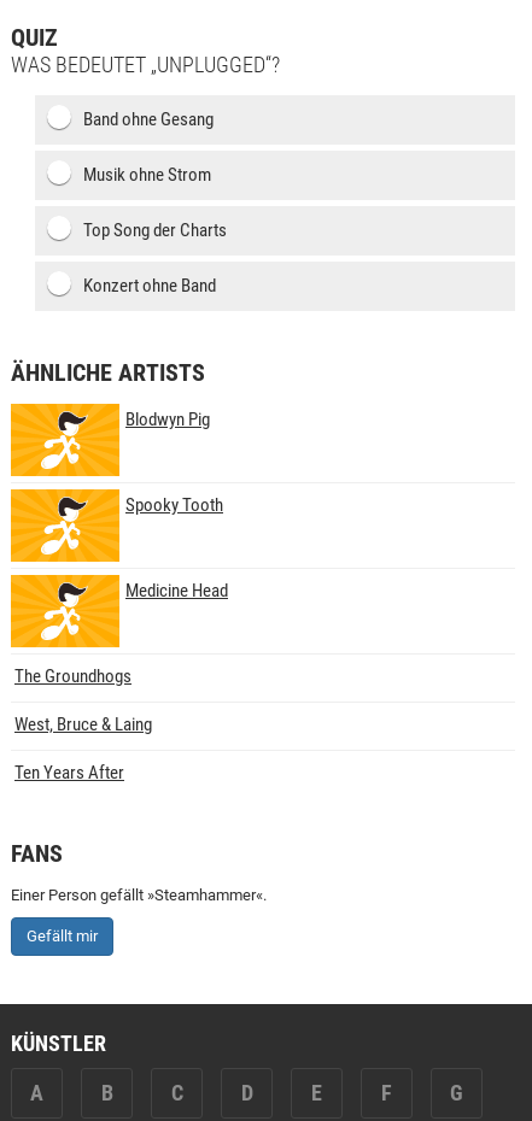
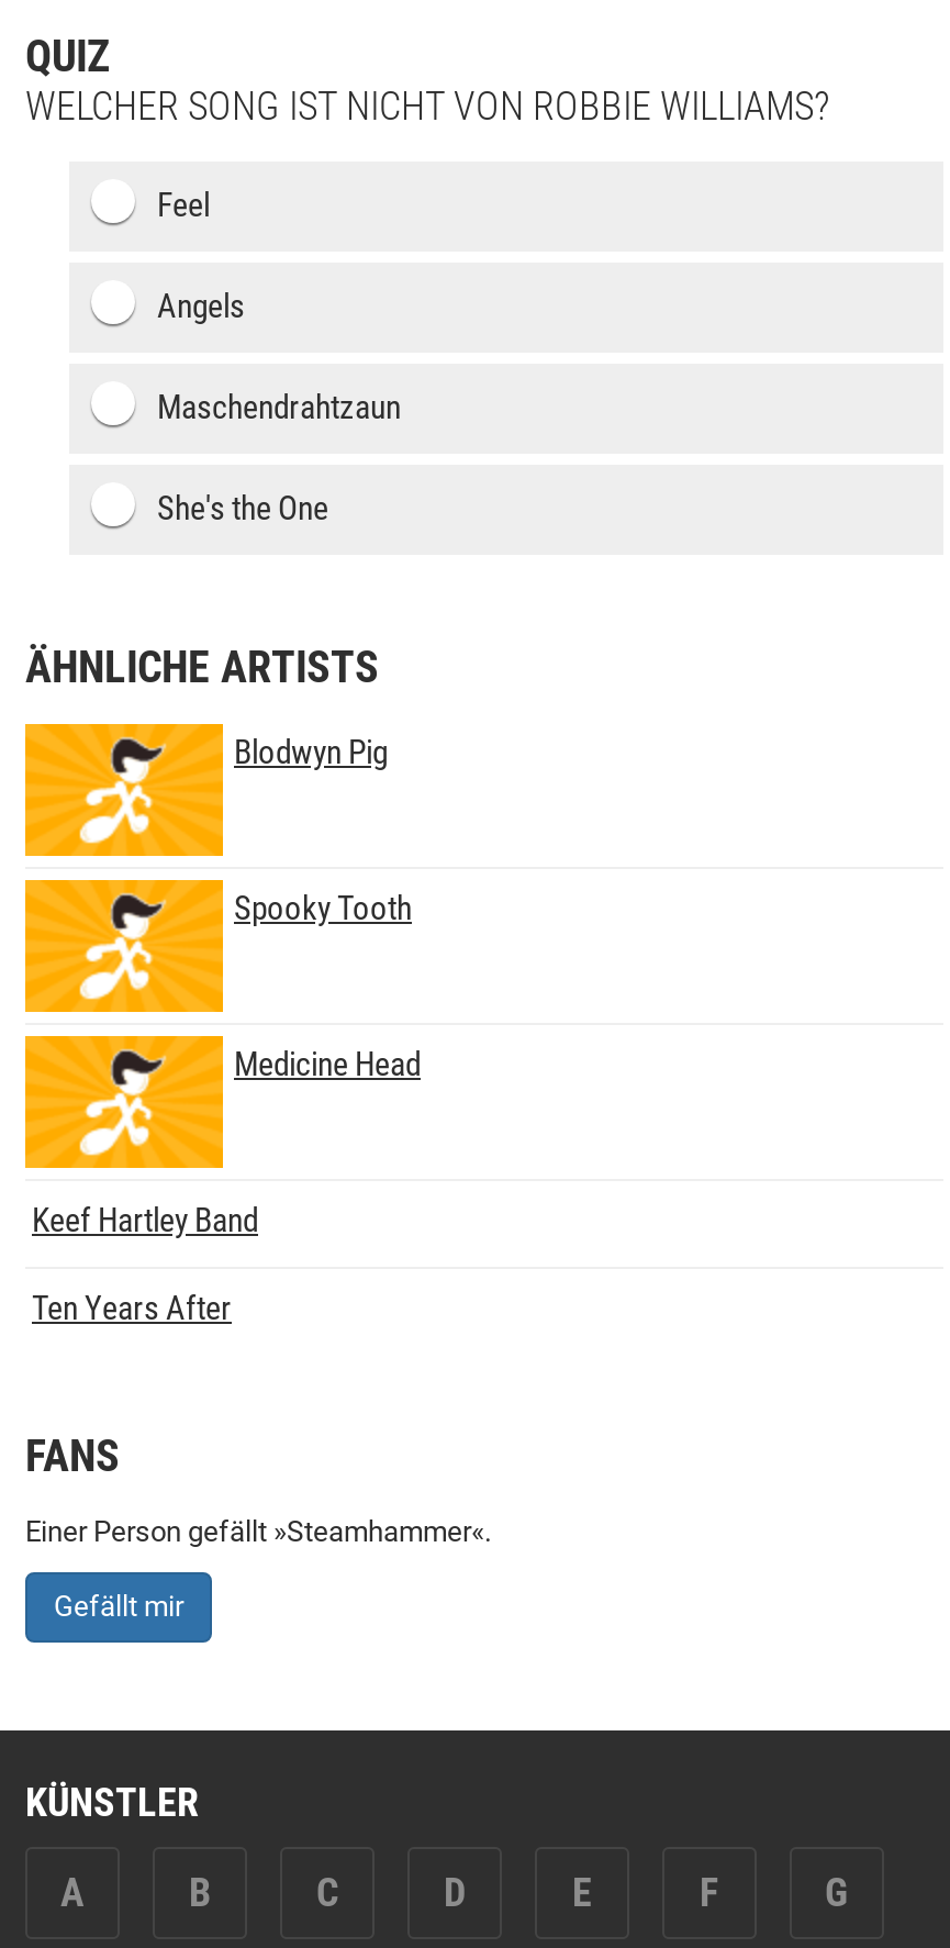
[11,52,280,77] WAS BEDEUTET „UNPLUGGED“? -> [25,82,829,129] WELCHER SONG IST NICHT VON ROBBIE WILLIAMS?
[83,108,214,130] Band ohne Gesang -> [157,186,210,225] Feel
[83,164,211,186] Musik ohne Strom -> [157,287,245,326] Angels
[83,219,227,241] Top Song der Charts -> [157,388,401,427] Maschendrahtzaun
[83,275,216,297] Konzert ohne Band -> [157,489,328,528] She's the One
[14,665,152,735] The Groundhogs | West, Bruce & Laing -> [32,1201,258,1240] Keef Hartley Band

